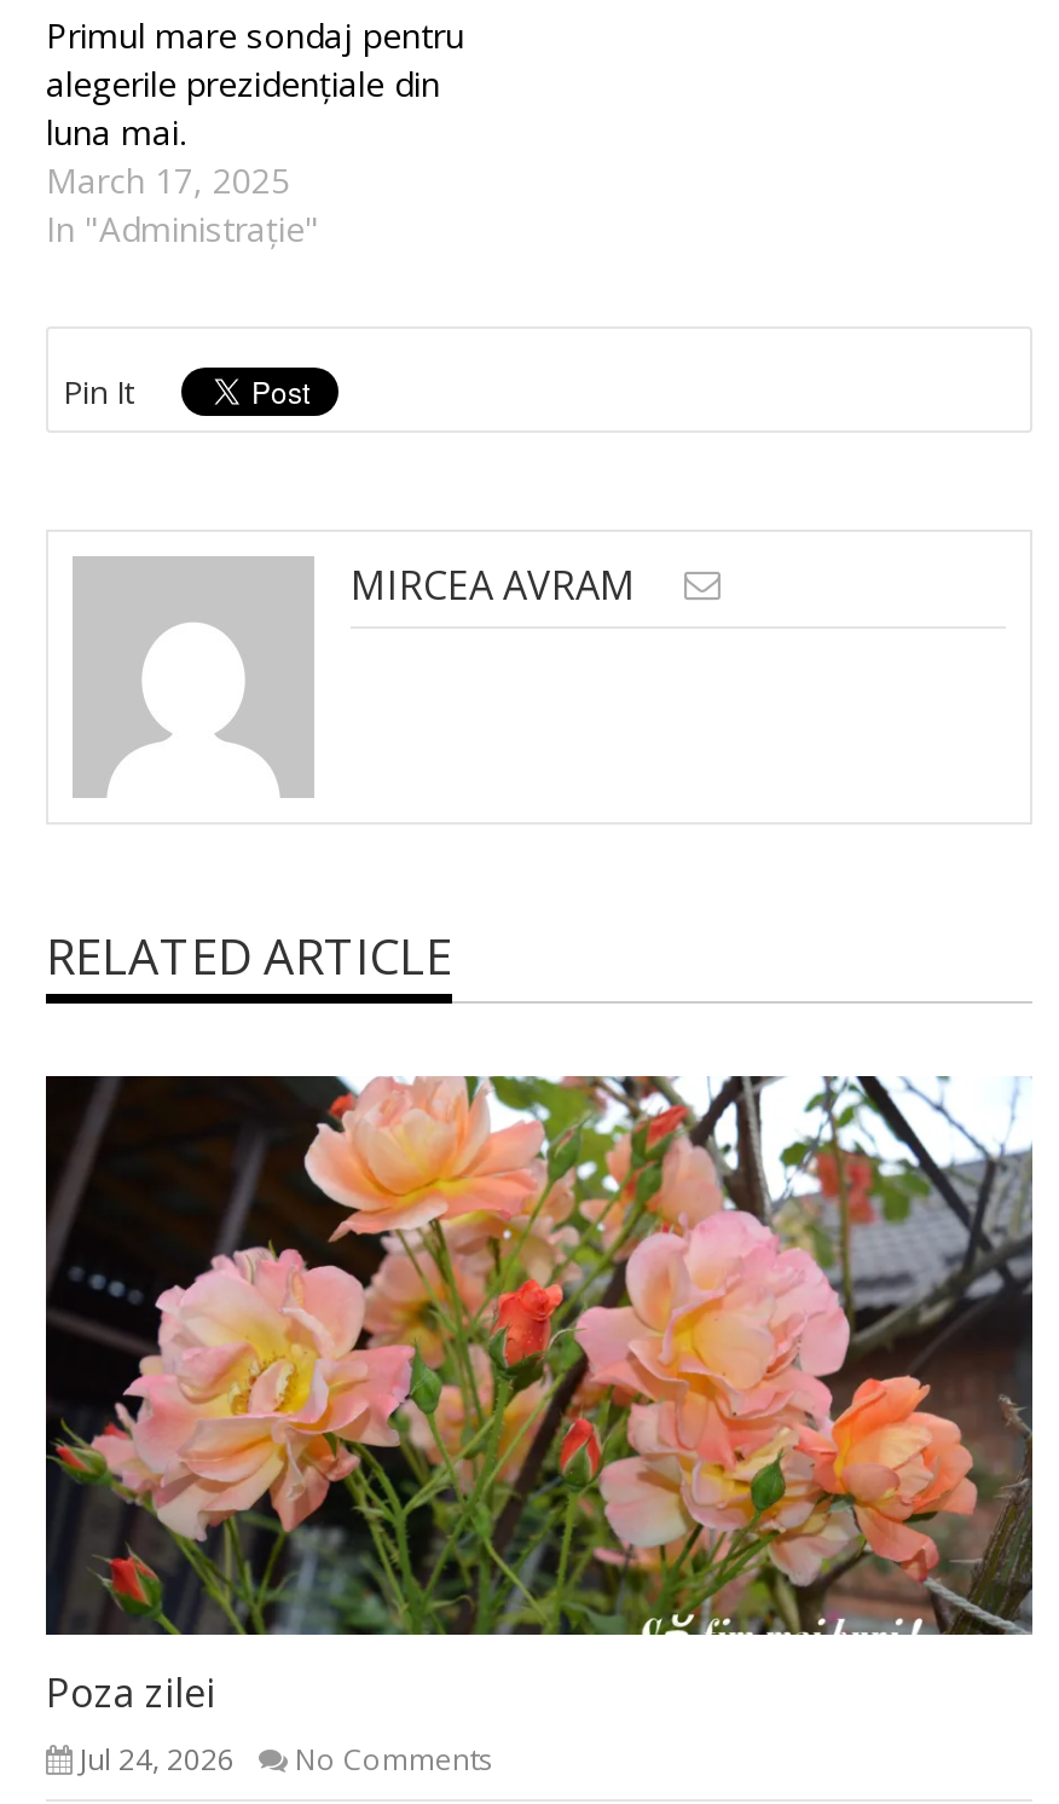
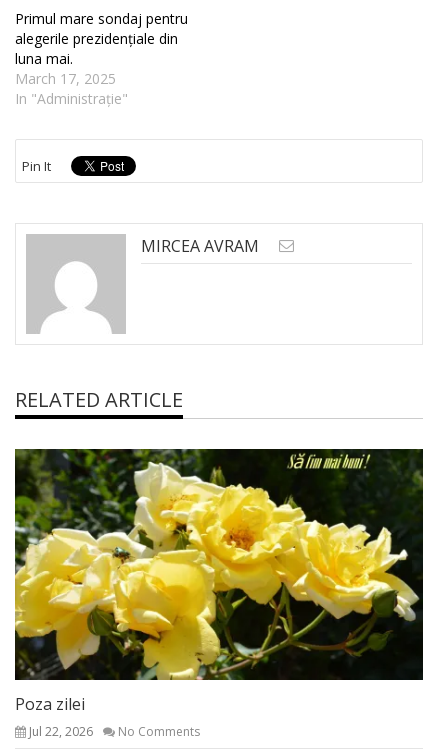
[44,1074,1035,1637] [image] -> [14,448,424,681] [image]
[80,1740,493,1781] Jul 24, 2026 No Comments -> [29,723,200,740] Jul 22, 2026 No Comments

